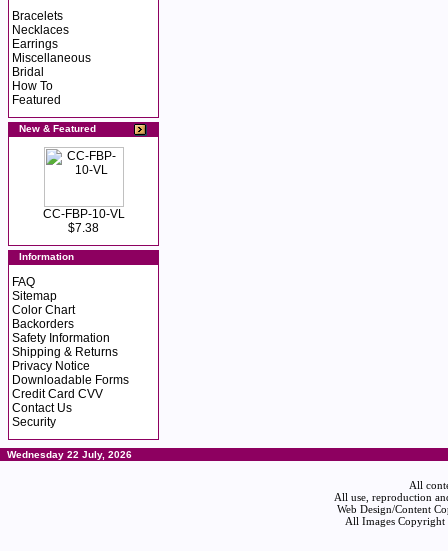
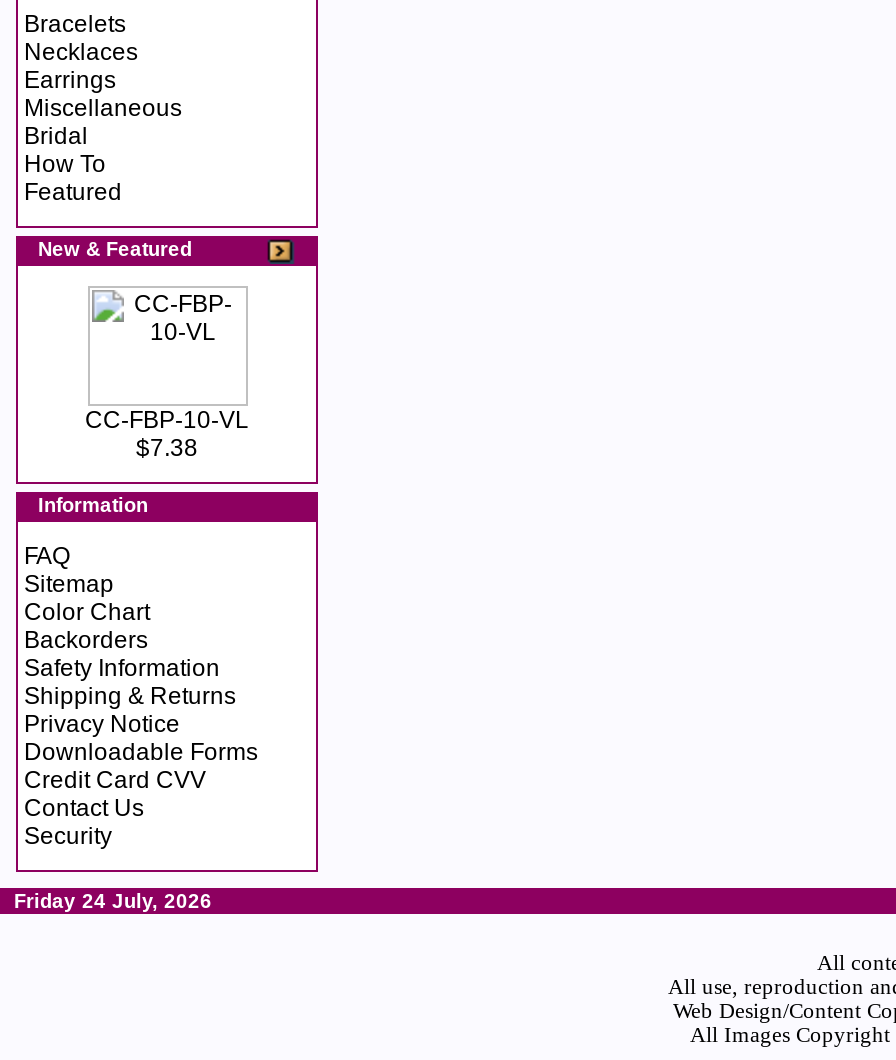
[1,449,138,460] Wednesday 22 July, 2026 -> [2,890,224,912] Friday 24 July, 2026

